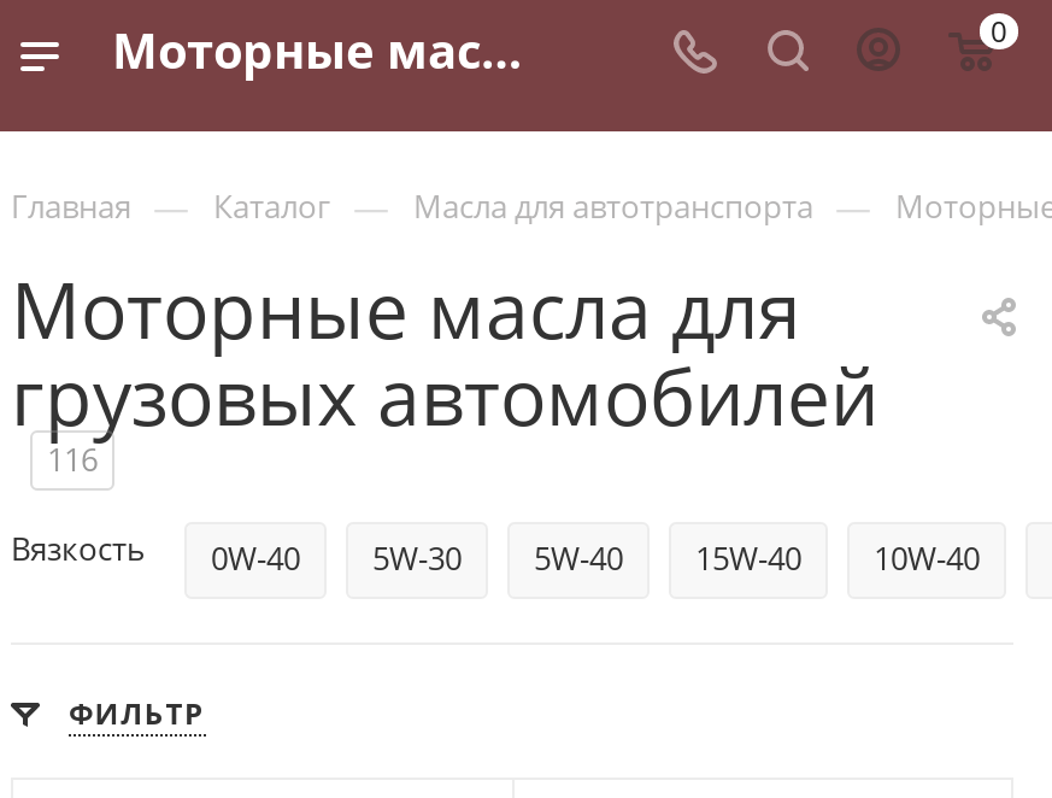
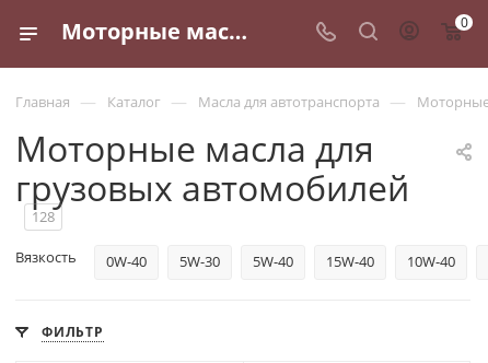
[47,438,98,481] 116 -> [32,207,55,226] 128

